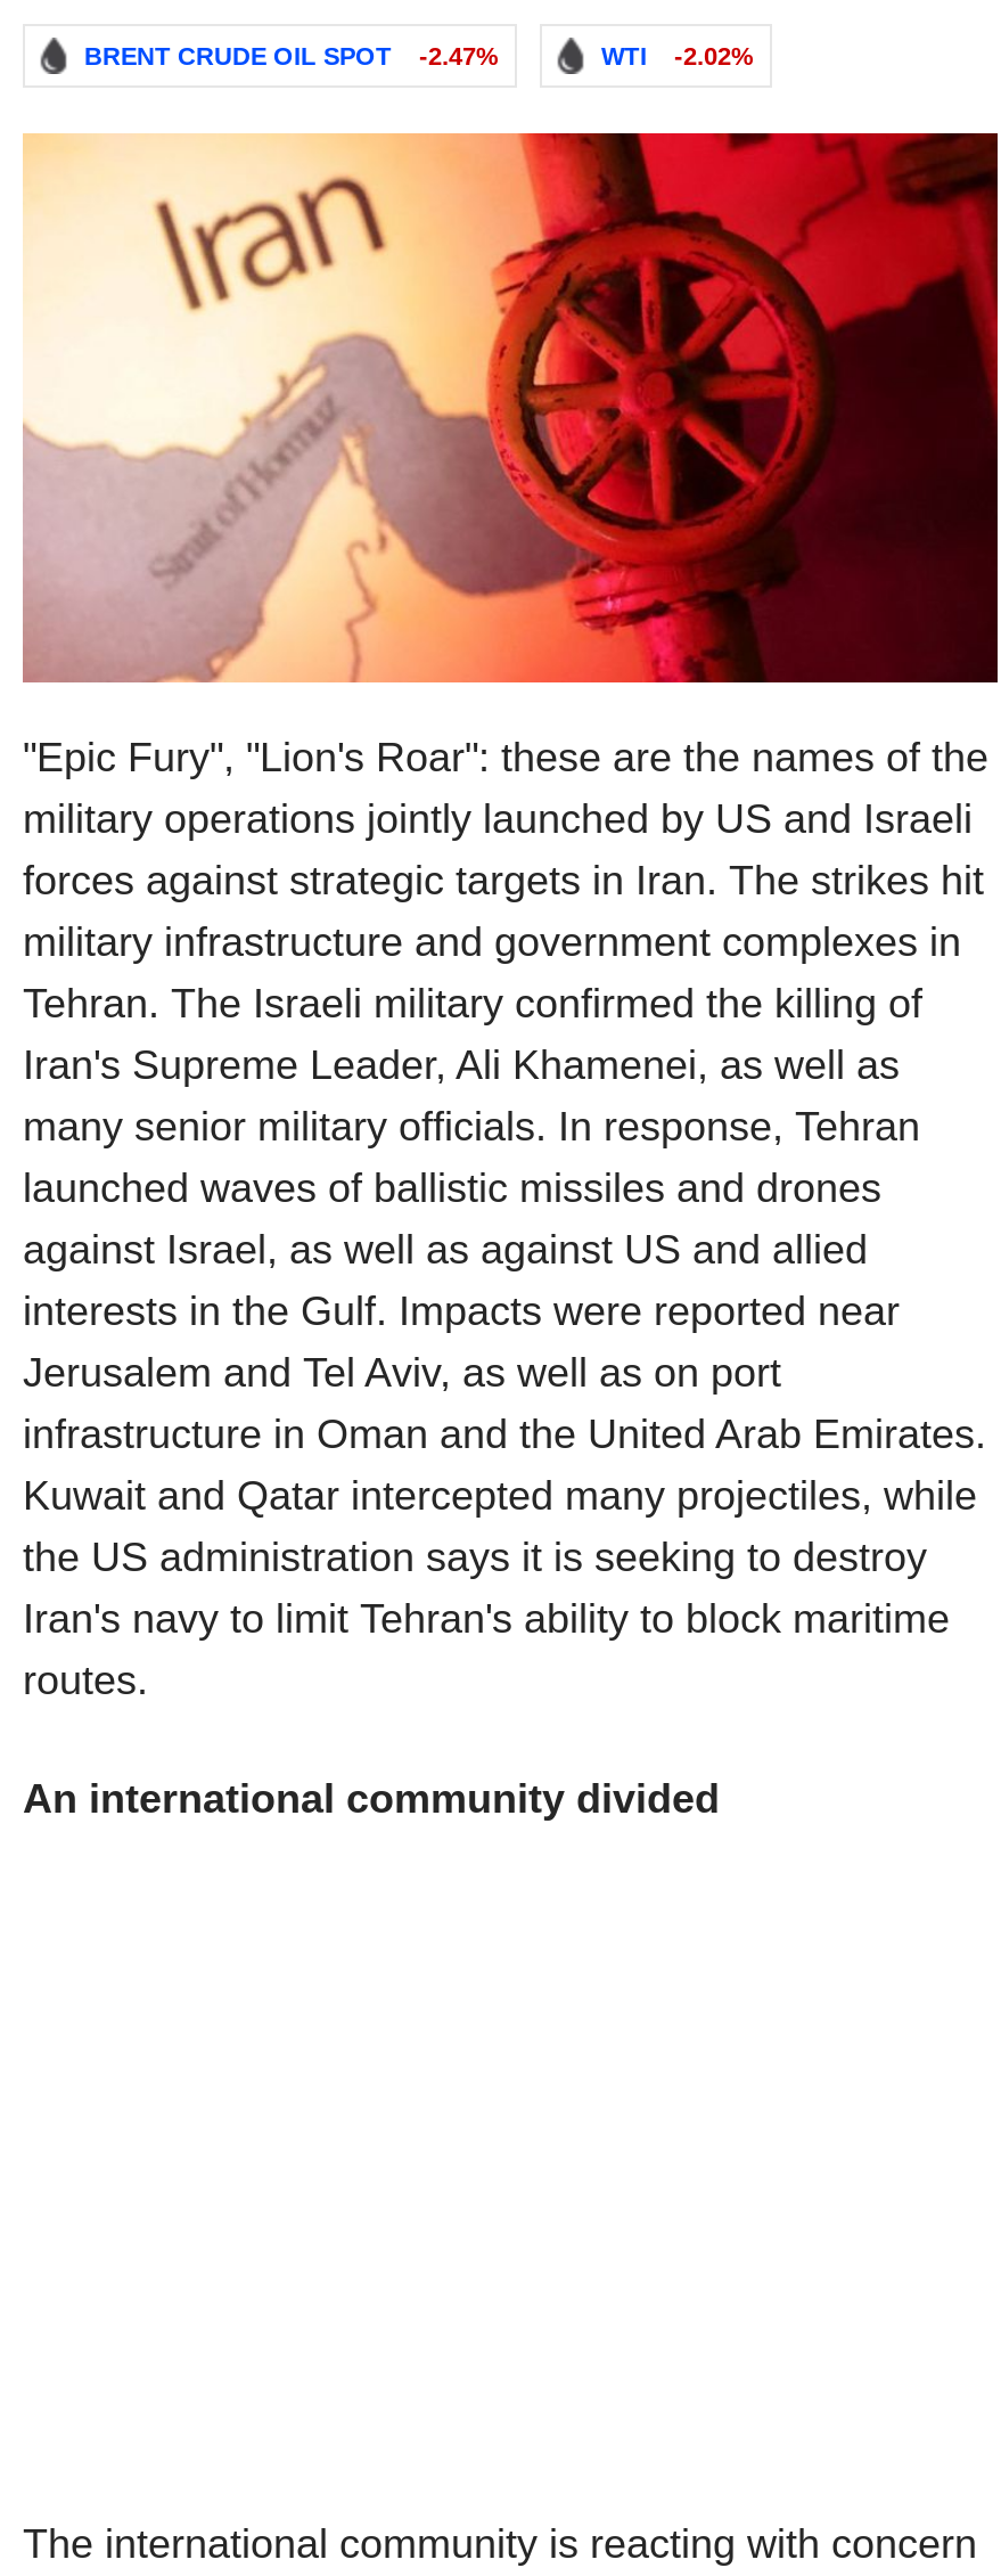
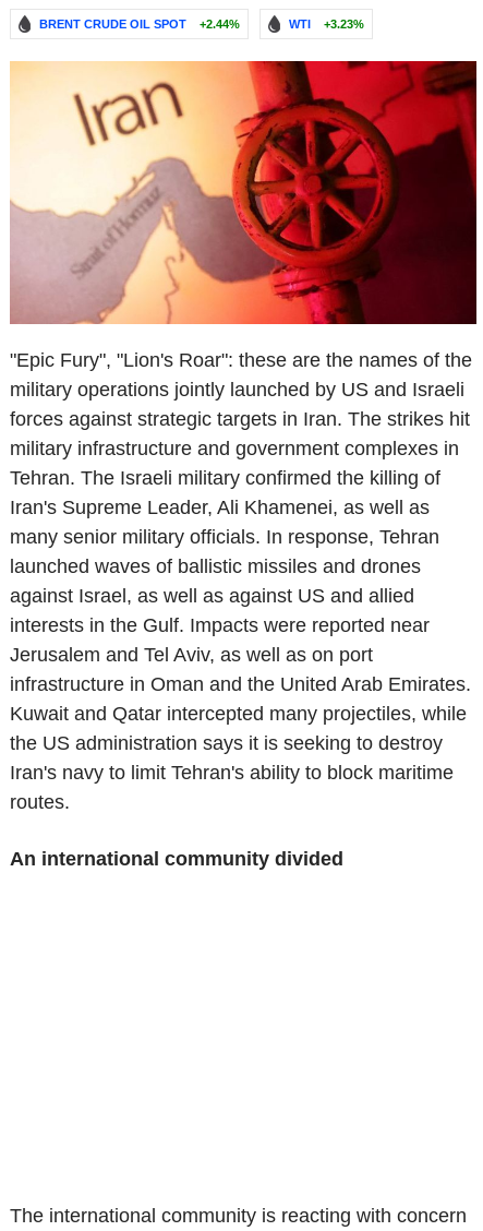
[84,42,499,69] BRENT CRUDE OIL SPOT -2.47% -> [39,17,240,31] BRENT CRUDE OIL SPOT +2.44%
[601,42,754,69] WTI -2.02% -> [289,17,364,31] WTI +3.23%

